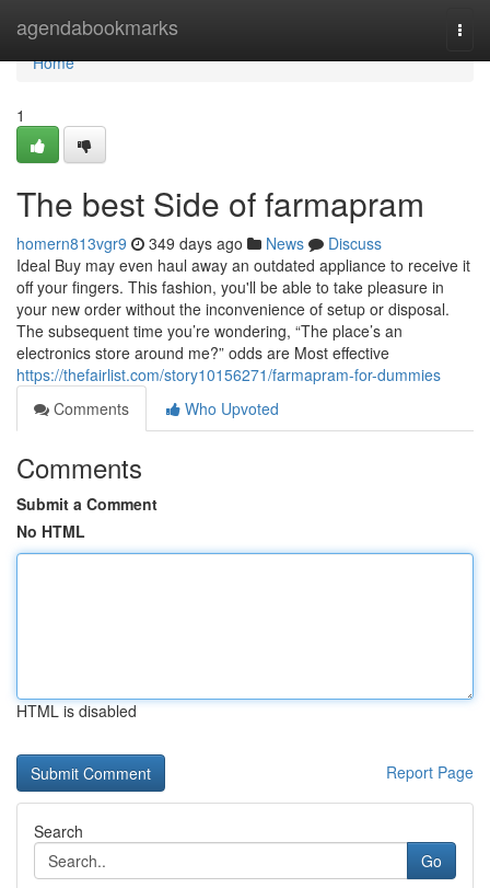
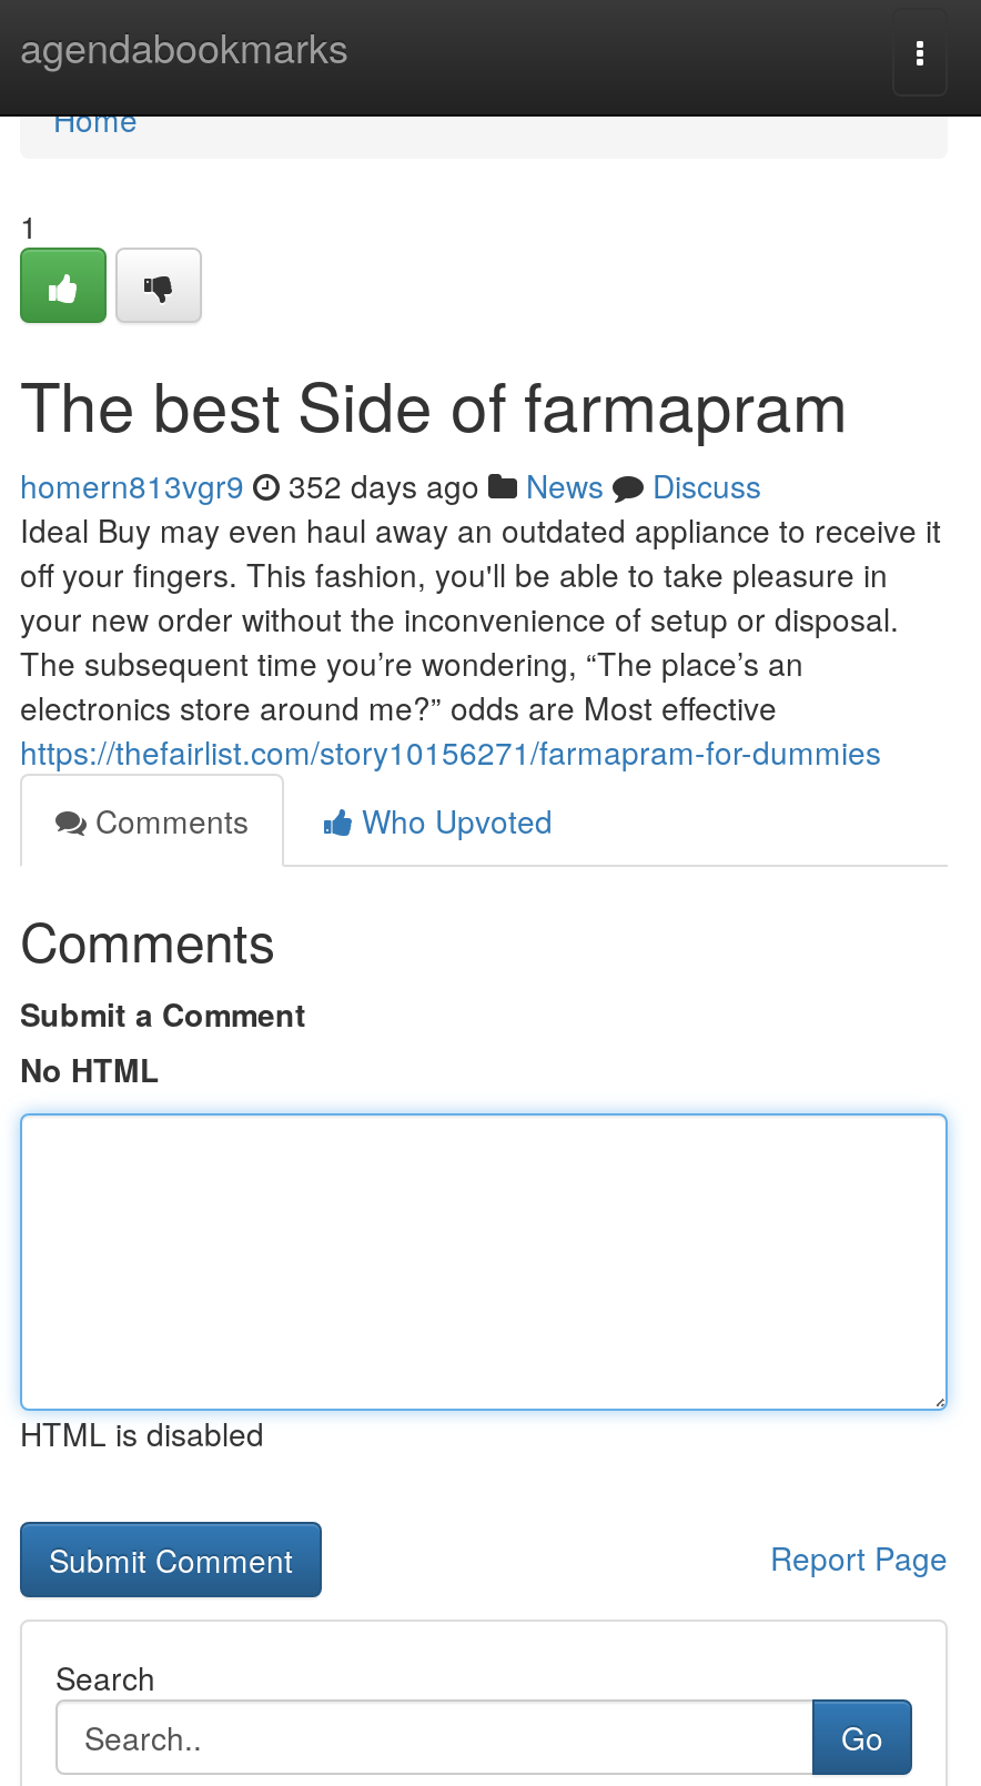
[16,232,382,254] homern813vgr9 349 days ago News Discuss -> [20,463,761,507] homern813vgr9 352 days ago News Discuss

